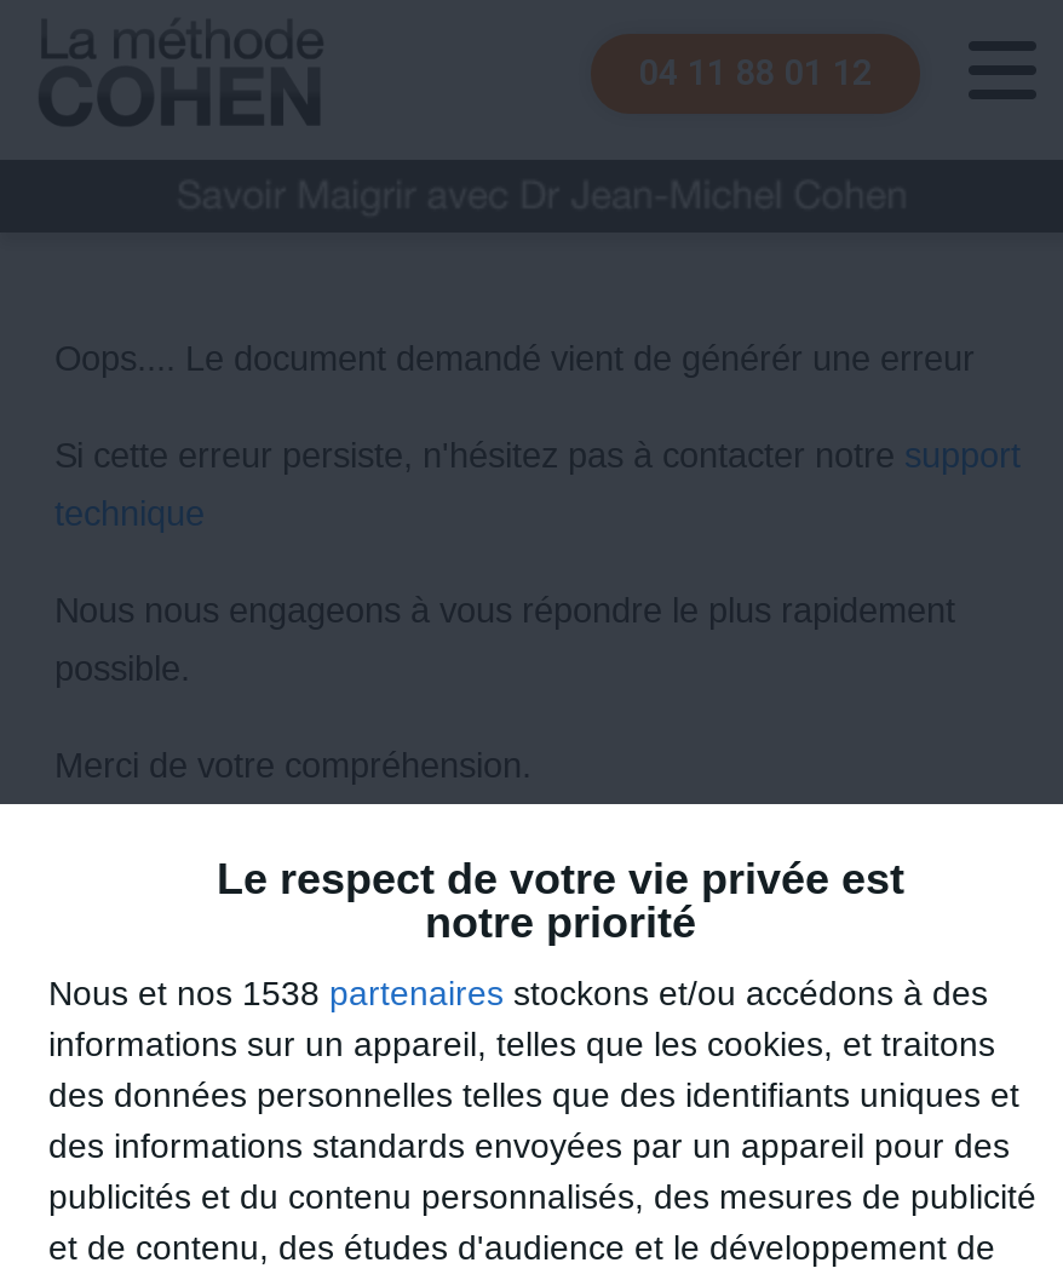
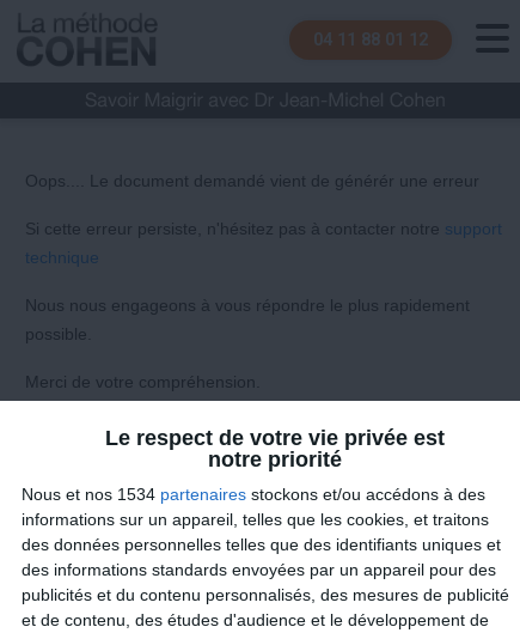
[48,975,988,1013] Nous et nos 1538 partenaires stockons et/ou accédons à des -> [22,485,485,504] Nous et nos 1534 partenaires stockons et/ou accédons à des

